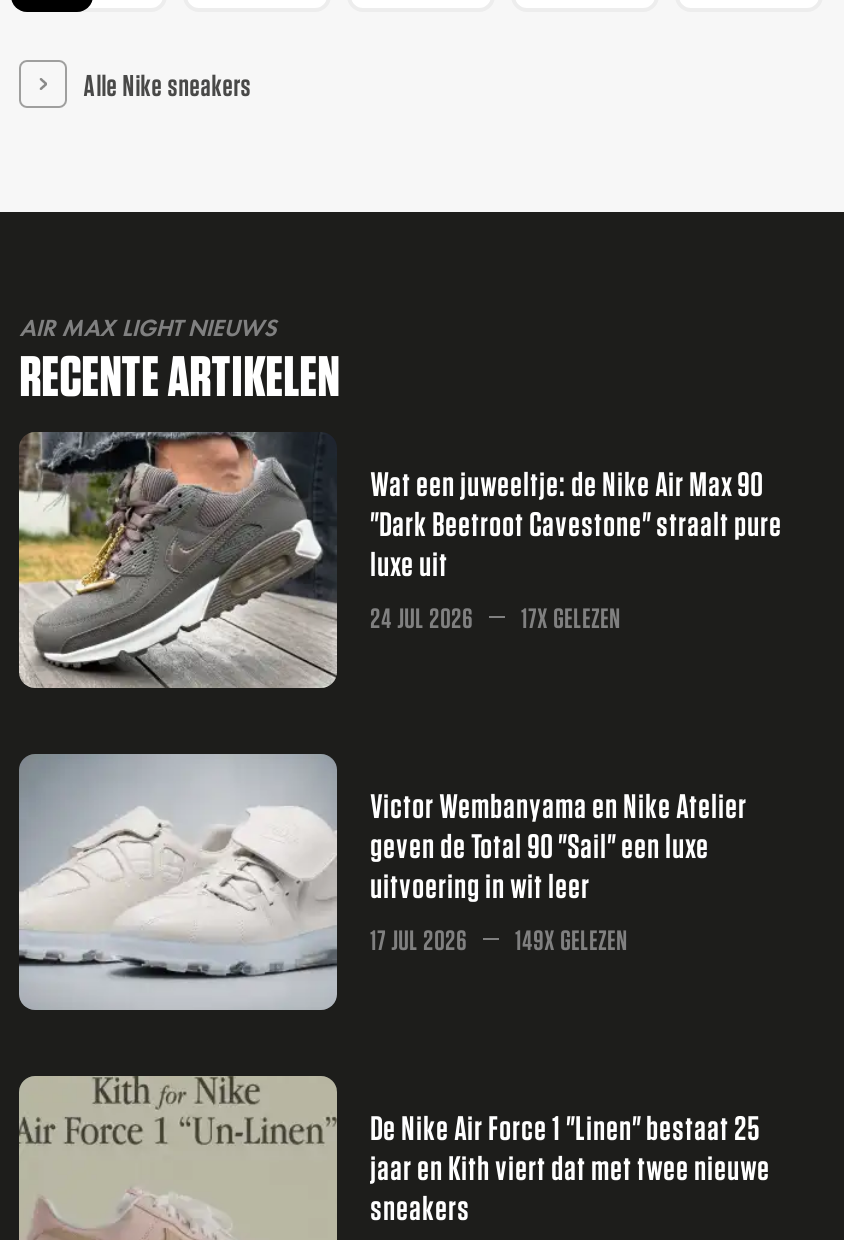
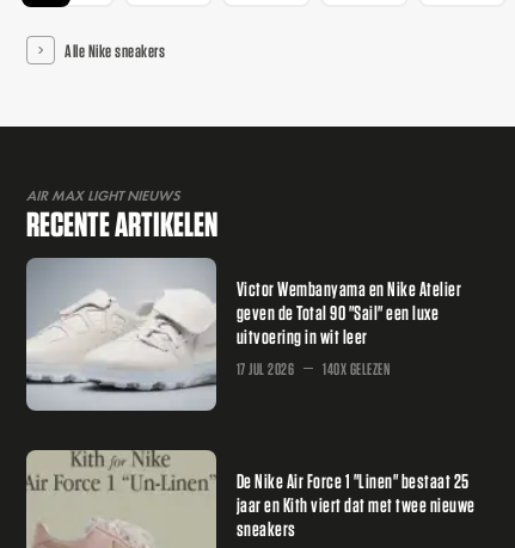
[17,432,782,686] [image] | Wat een juweeltje: de Nike Air Max 90 | "Dark Beetroot Cavestone" straalt pure | luxe uit | 24 JUL 2026 | 17X GELEZEN -> none
[370,923,627,953] 17 JUL 2026 149X GELEZEN -> [236,359,390,377] 17 JUL 2026 140X GELEZEN

